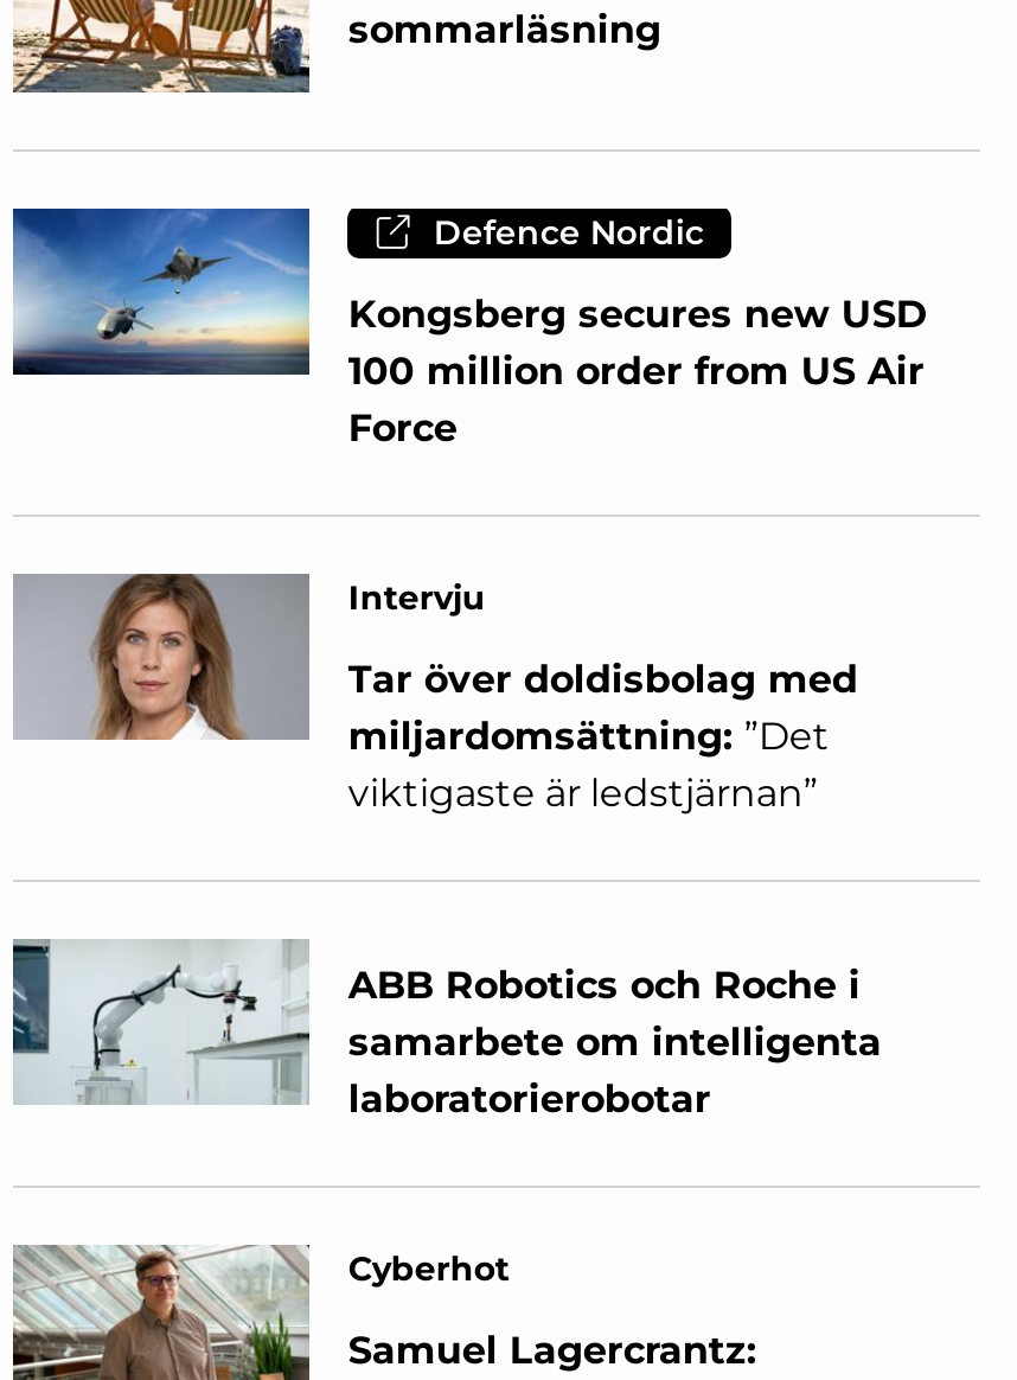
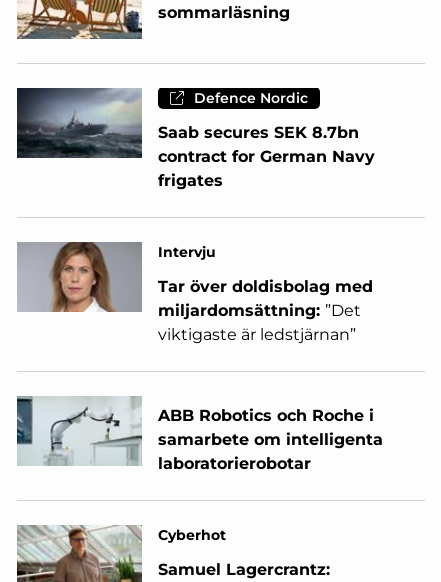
[11,209,926,451] [image] | Kongsberg secures new USD | 100 million order from US Air | Force -> [16,88,375,190] [image] | Saab secures SEK 8.7bn | contract for German Navy | frigates

